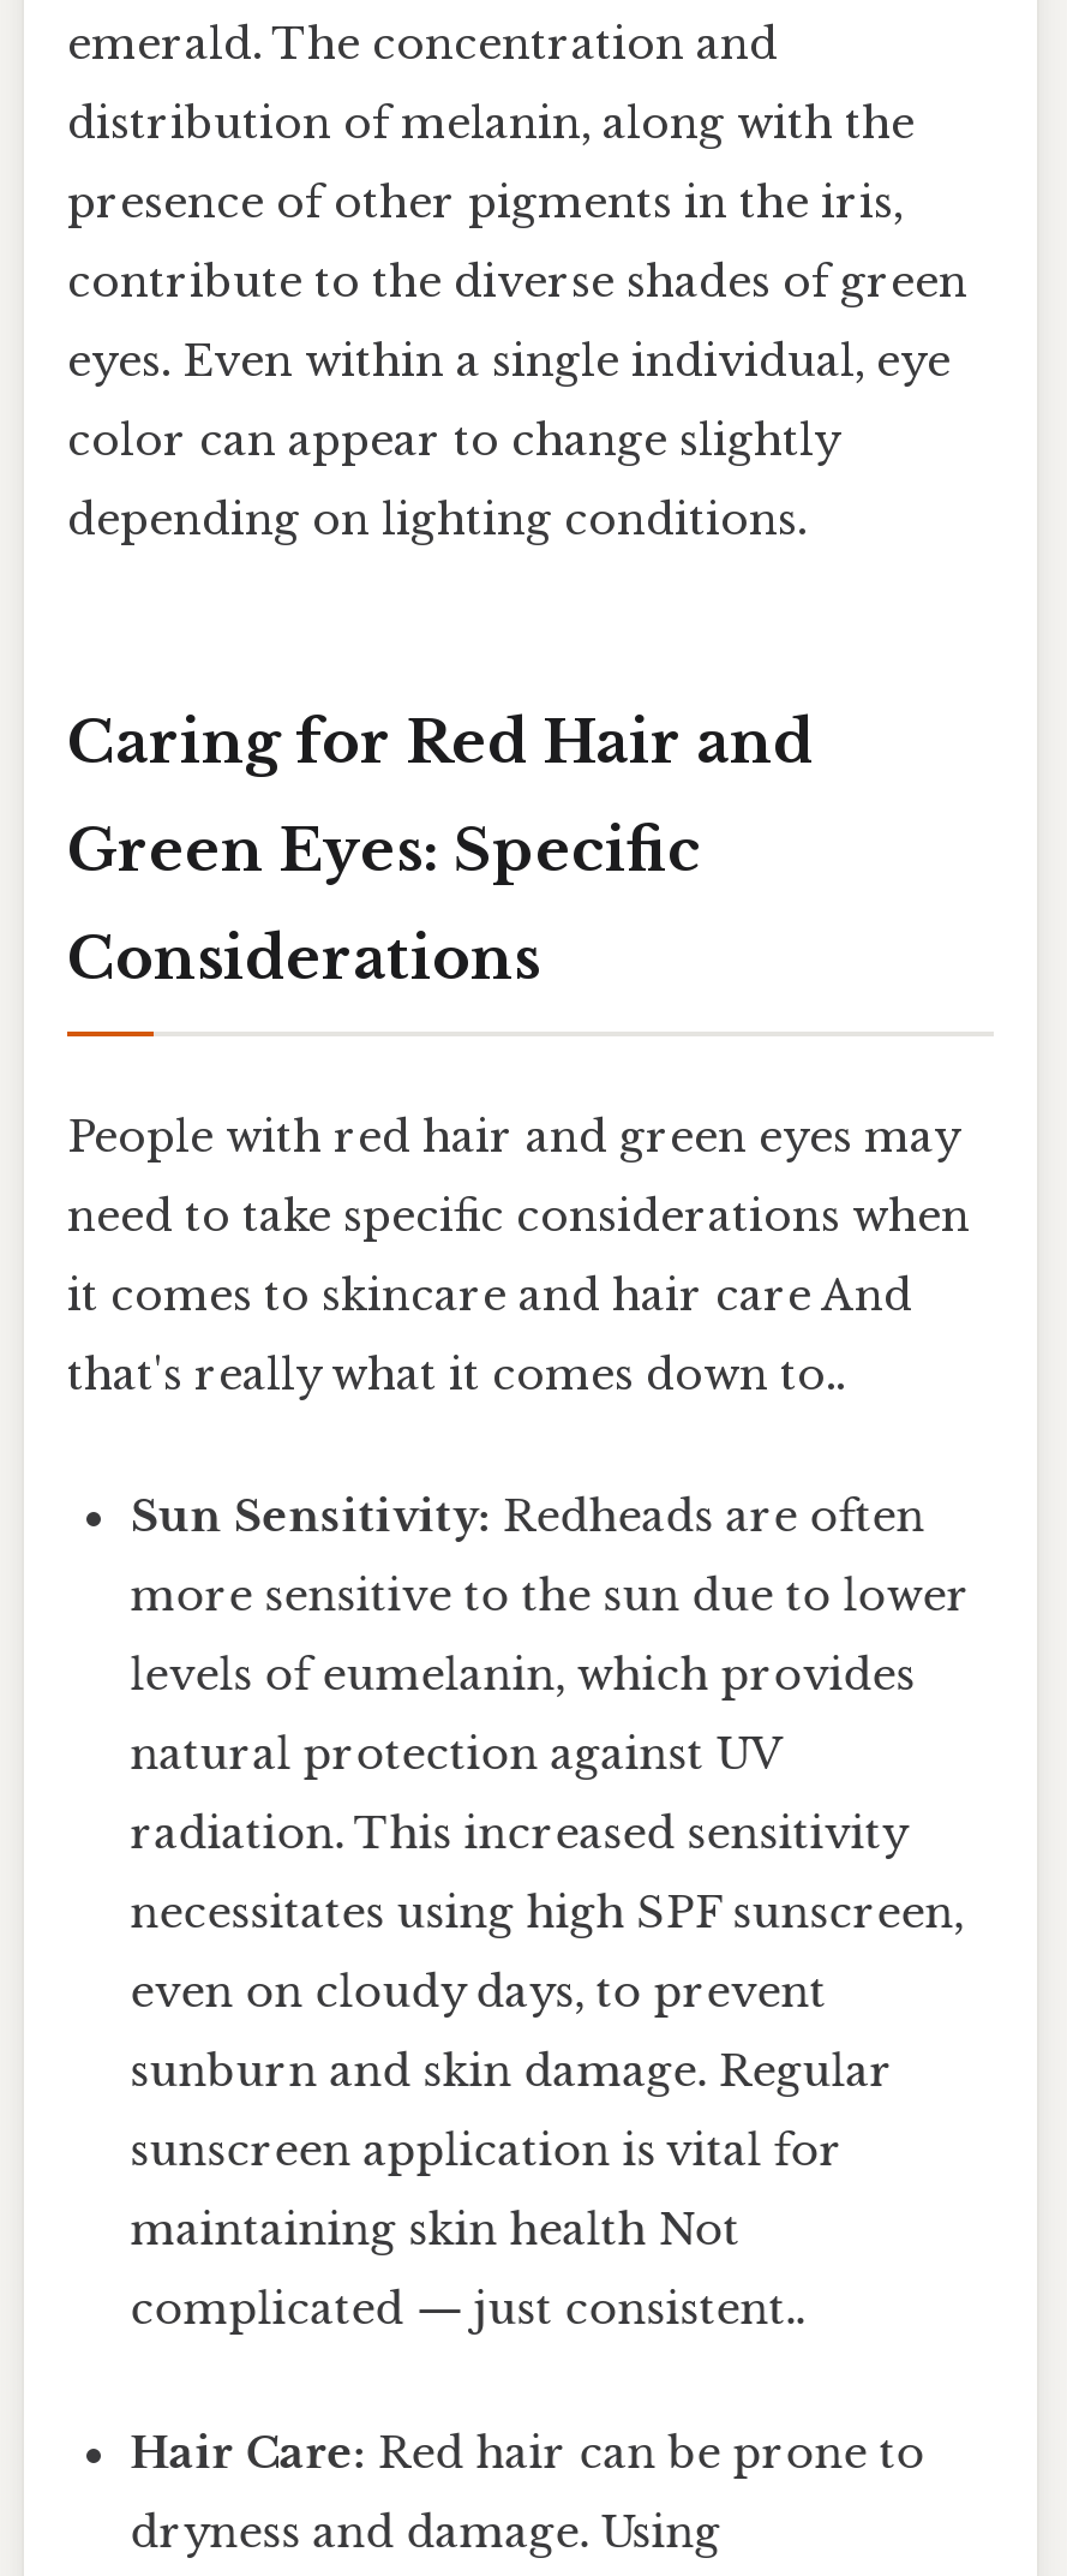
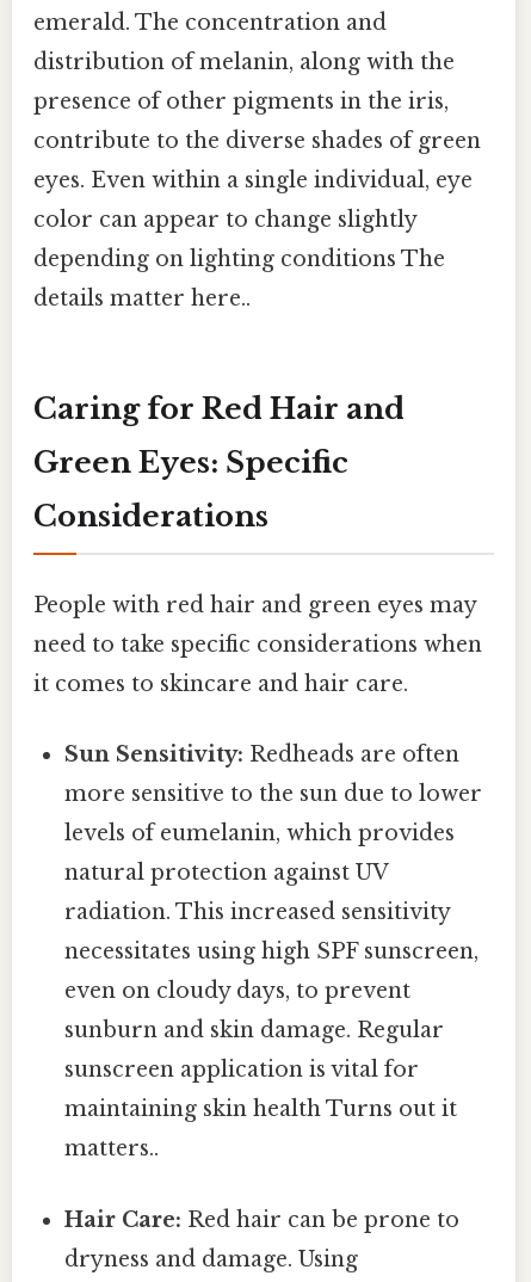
[67,494,807,546] depending on lighting conditions. -> [33,246,445,312] depending on lighting conditions The | details matter here..
moved [67,707,970,1243] -> [33,391,482,658]: Caring for Red Hair and | Green Eyes: Specific | Considerations | People with red hair and green eyes may | need to take specific considerations when
[67,1270,912,1402] it comes to skincare and hair care And | that's really what it comes down to.. -> [33,671,408,697] it comes to skincare and hair care.
[130,2204,740,2257] maintaining skin health Not -> [65,1096,457,1122] maintaining skin health Turns out it
[130,2284,805,2337] complicated — just consistent.. -> [65,1136,159,1162] matters..

